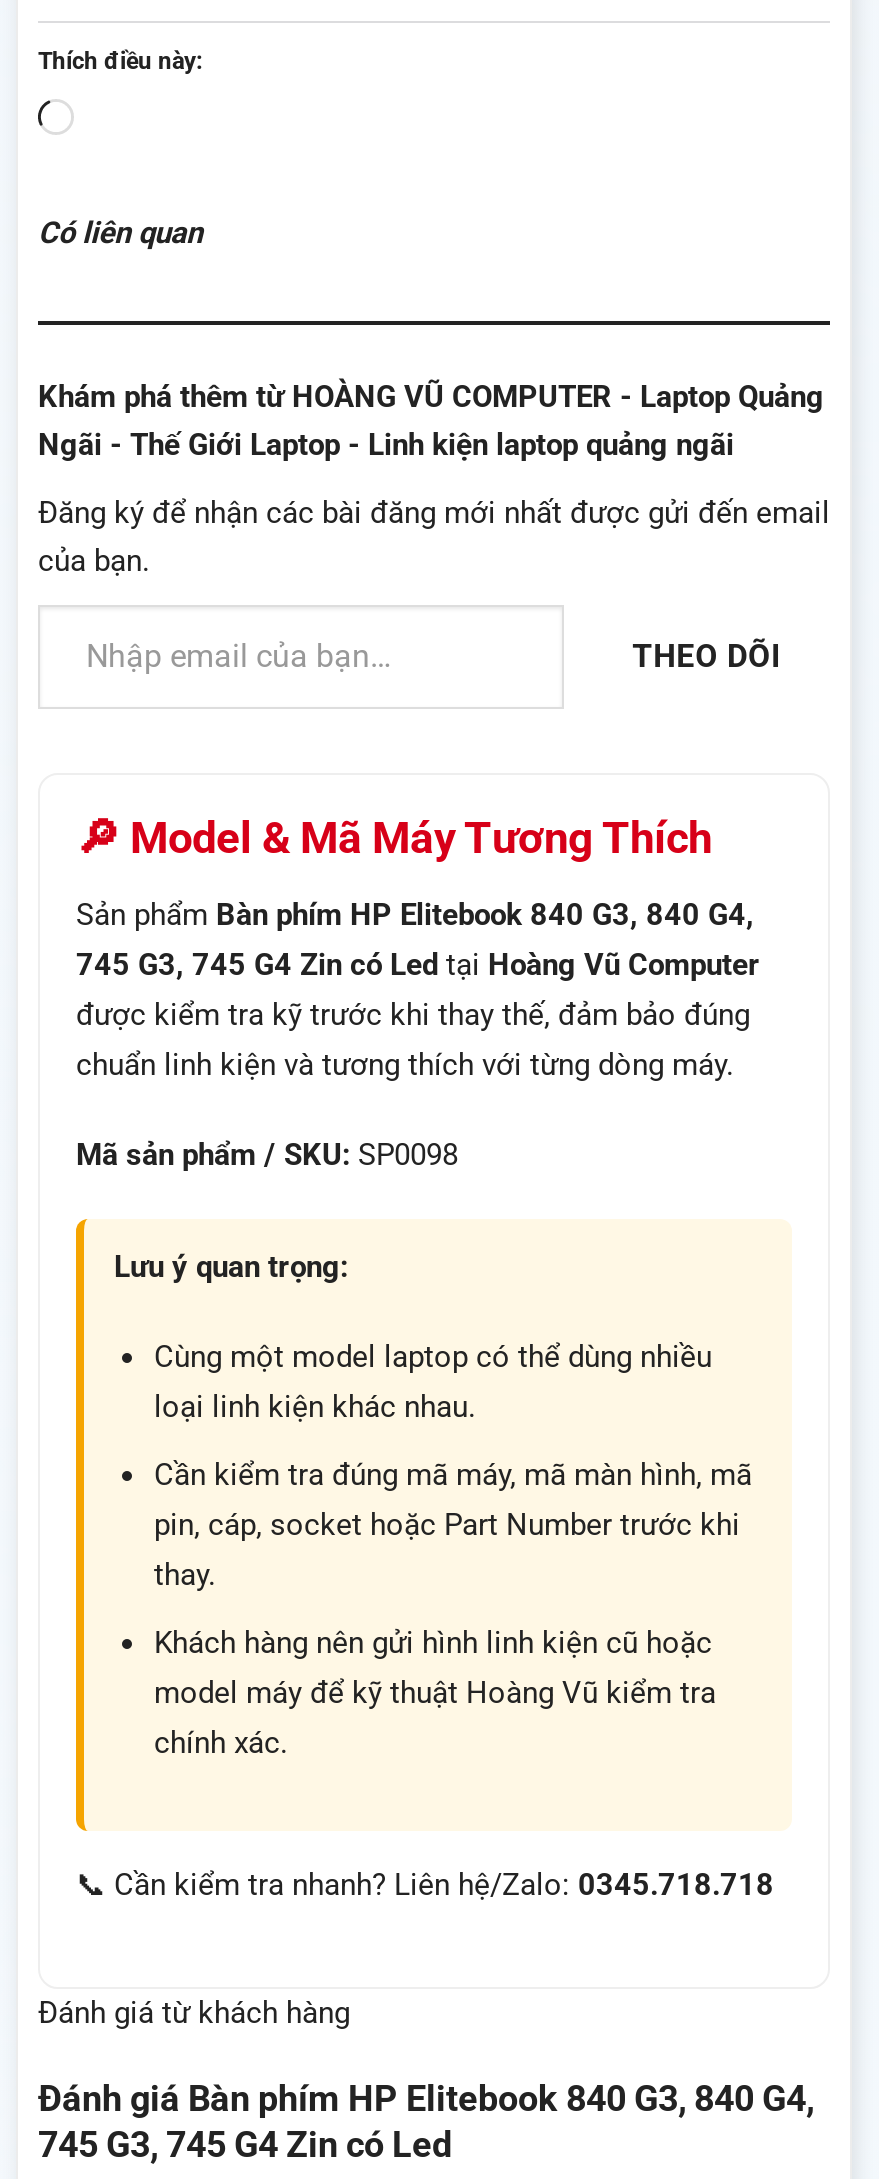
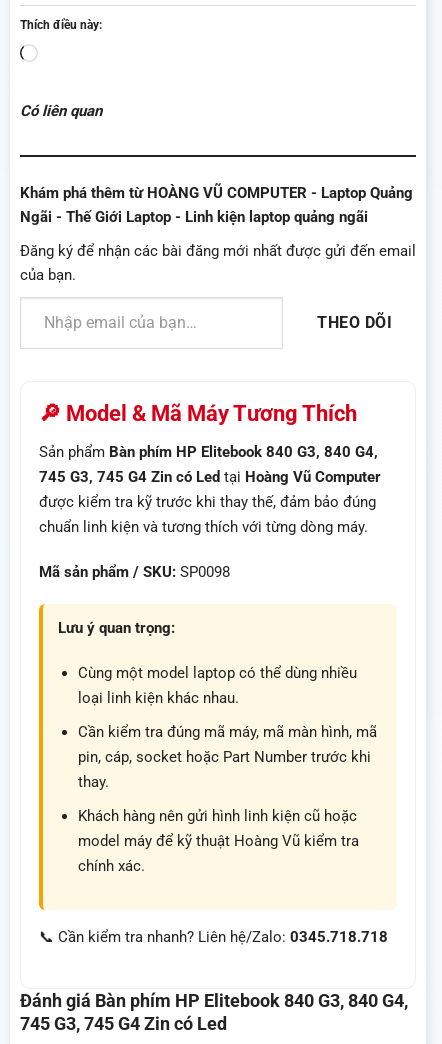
[38,1995,350,2031] Đánh giá từ khách hàng -> none

